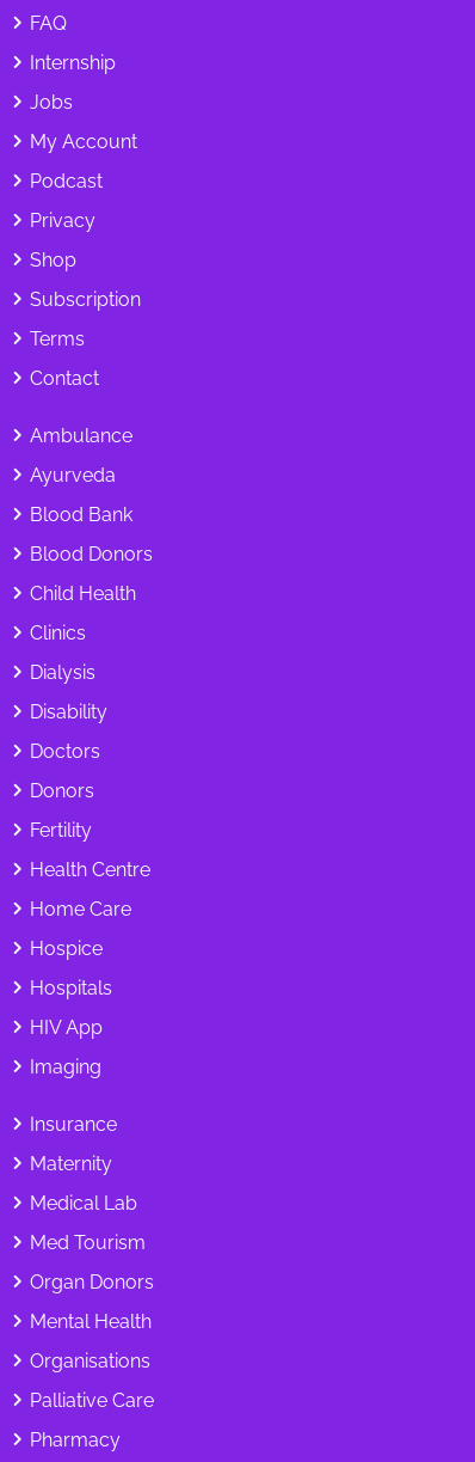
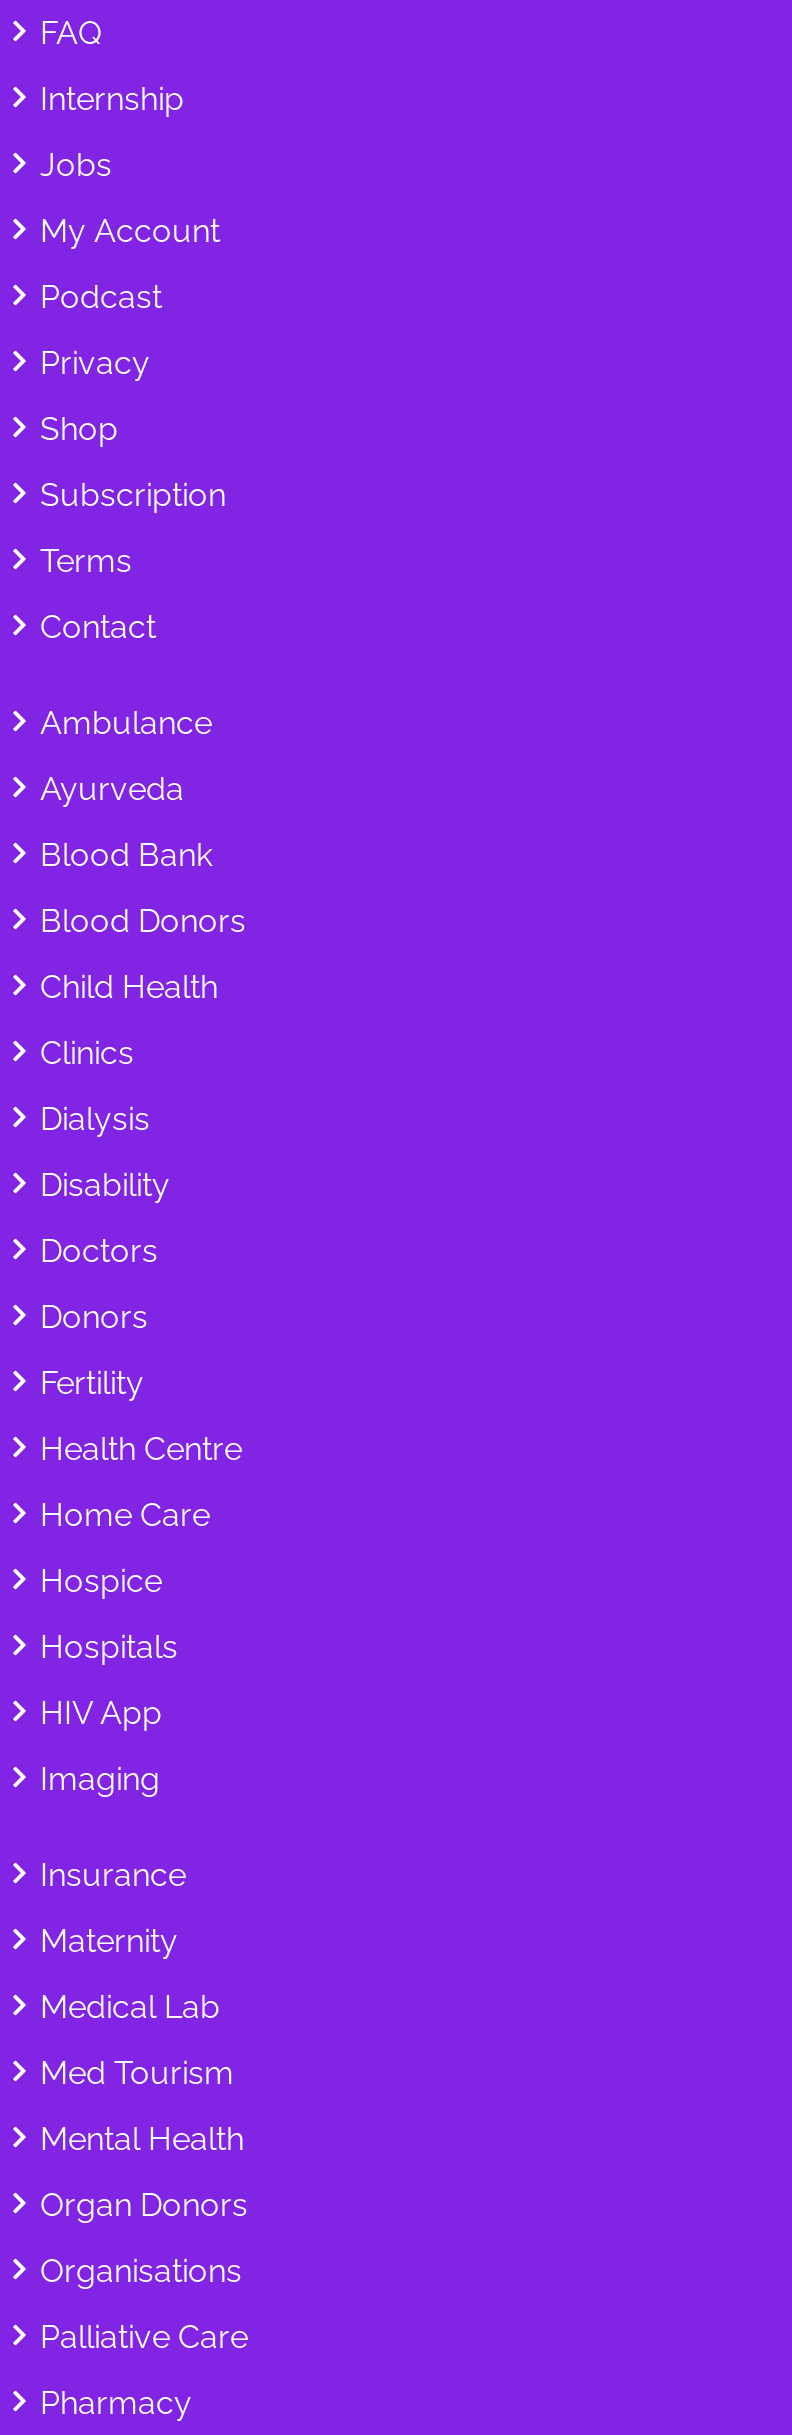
moved [30,1271,154,1293] -> [40,2186,248,2224]: Organ Donors
moved [30,1310,152,1333] -> [40,2120,244,2158]: Mental Health

